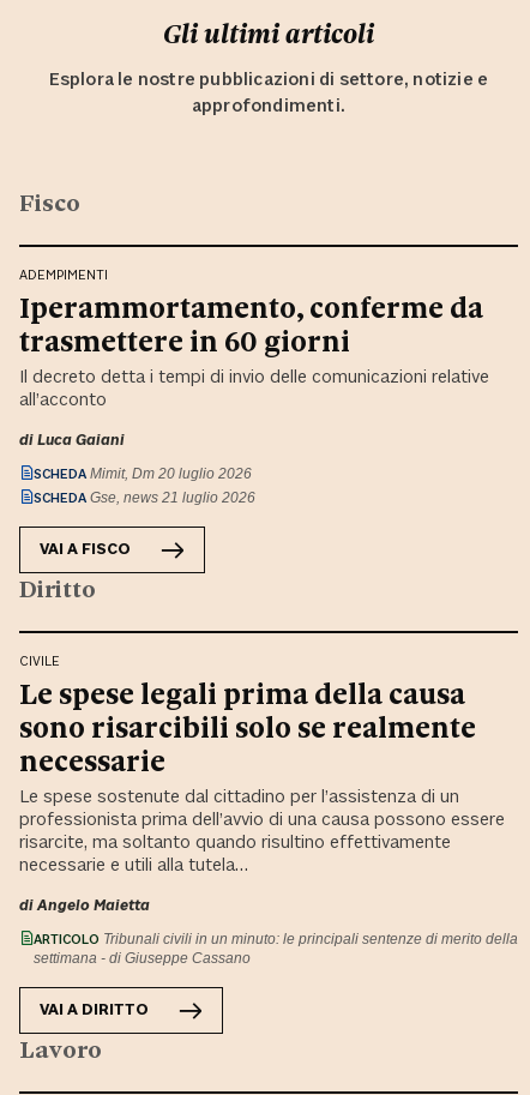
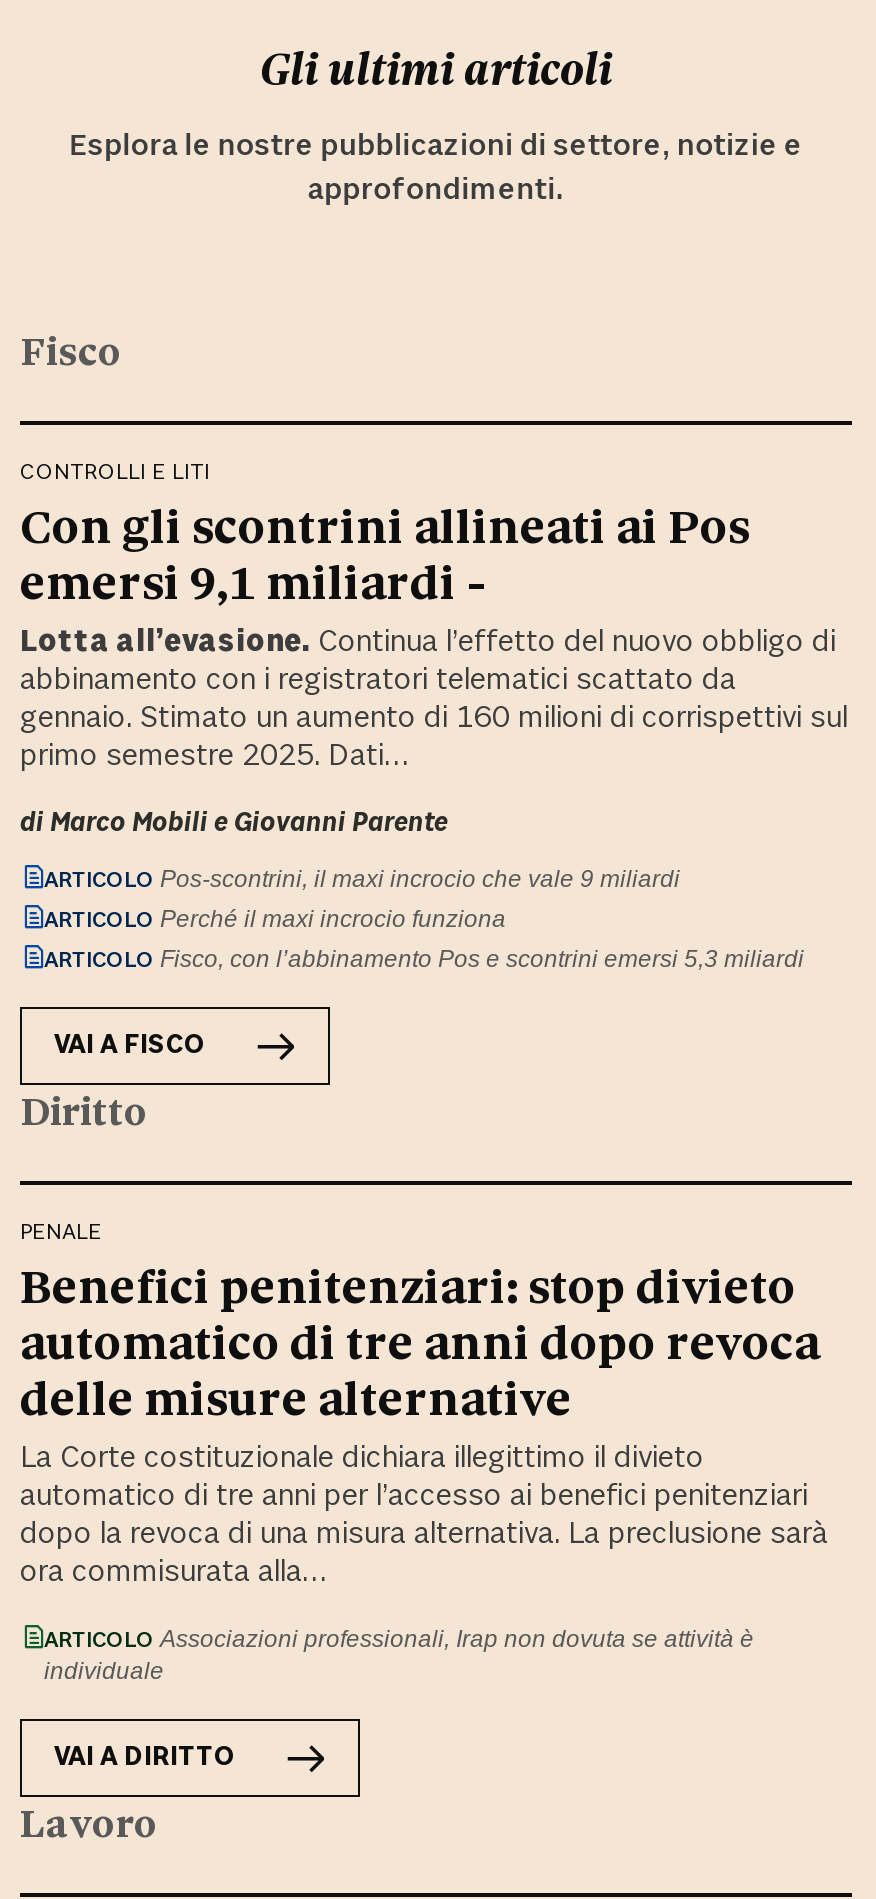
[19,266,489,412] ADEMPIMENTI | Iperammortamento, conferme da | trasmettere in 60 giorni | Il decreto detta i tempi di invio delle comunicazioni relative | all’acconto -> [20,456,848,775] CONTROLLI E LITI | Con gli scontrini allineati ai Pos | emersi 9,1 miliardi - | Lotta all’evasione. Continua l’effetto del nuovo obbligo di | abbinamento con i registratori telematici scattato da | gennaio. Stimato un aumento di 160 milioni di corrispettivi sul | primo semestre 2025. Dati…
[19,431,125,450] di Luca Gaiani -> [20,807,448,839] di Marco Mobili e Giovanni Parente
[34,466,255,508] SCHEDA Mimit, Dm 20 luglio 2026 | SCHEDA Gse, news 21 luglio 2026 -> [44,865,804,975] ARTICOLO Pos-scontrini, il maxi incrocio che vale 9 miliardi | ARTICOLO Perché il maxi incrocio funziona | ARTICOLO Fisco, con l’abbinamento Pos e scontrini emersi 5,3 miliardi
moved [19,540,131,605] -> [20,1029,206,1137]: VAI A FISCO | Diritto
[19,652,518,967] CIVILE | Le spese legali prima della causa | sono risarcibili solo se realmente | necessarie | Le spese sostenute dal cittadino per l’assistenza di un | professionista prima dell’avvio di una causa possono essere | risarcite, ma soltanto quando risultino effettivamente | necessarie e utili alla tutela… | di Angelo Maietta | ARTICOLO Tribunali civili in un minuto: le principali sentenze di merito della | settimana - di Giuseppe Cassano -> [20,1216,828,1685] PENALE | Benefici penitenziari: stop divieto | automatico di tre anni dopo revoca | delle misure alternative | La Corte costituzionale dichiara illegittimo il divieto | automatico di tre anni per l’accesso ai benefici penitenziari | dopo la revoca di una misura alternativa. La preclusione sarà | ora commisurata alla… | ARTICOLO Associazioni professionali, Irap non dovuta se attività è | individuale

